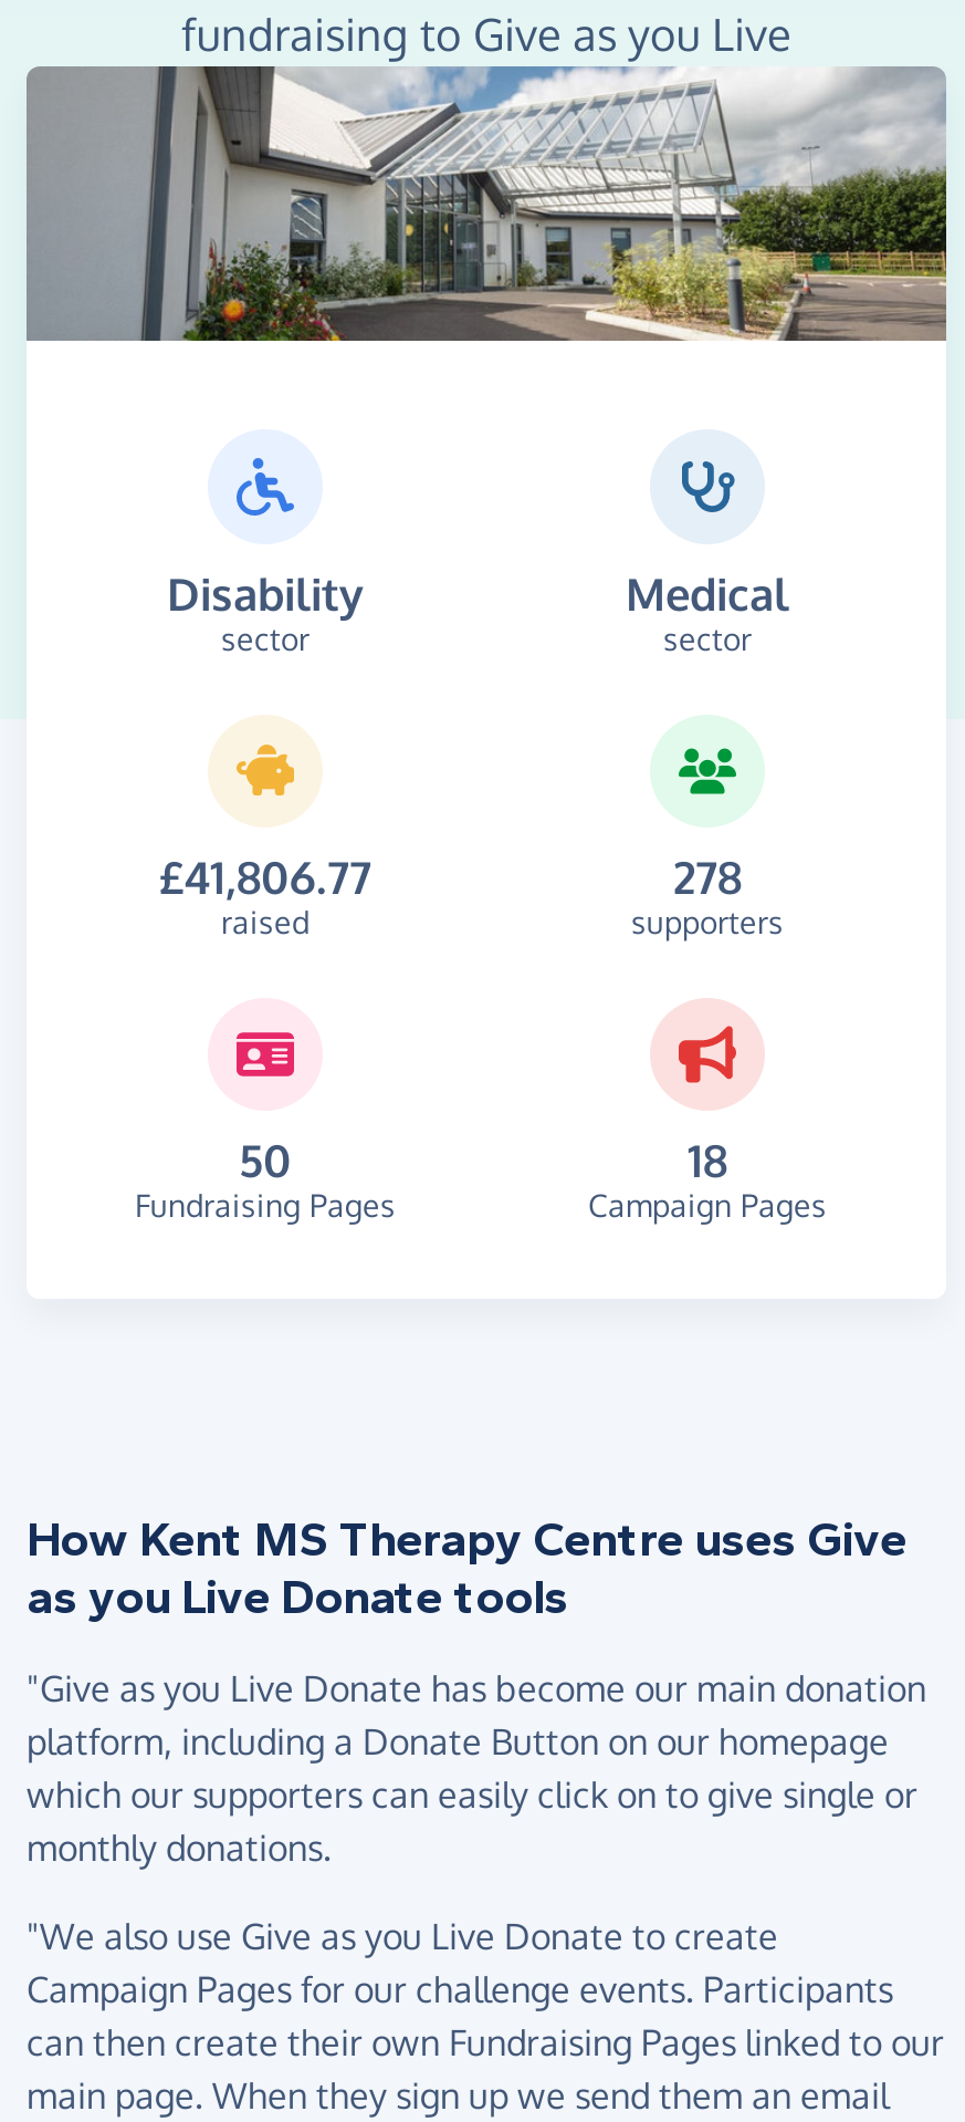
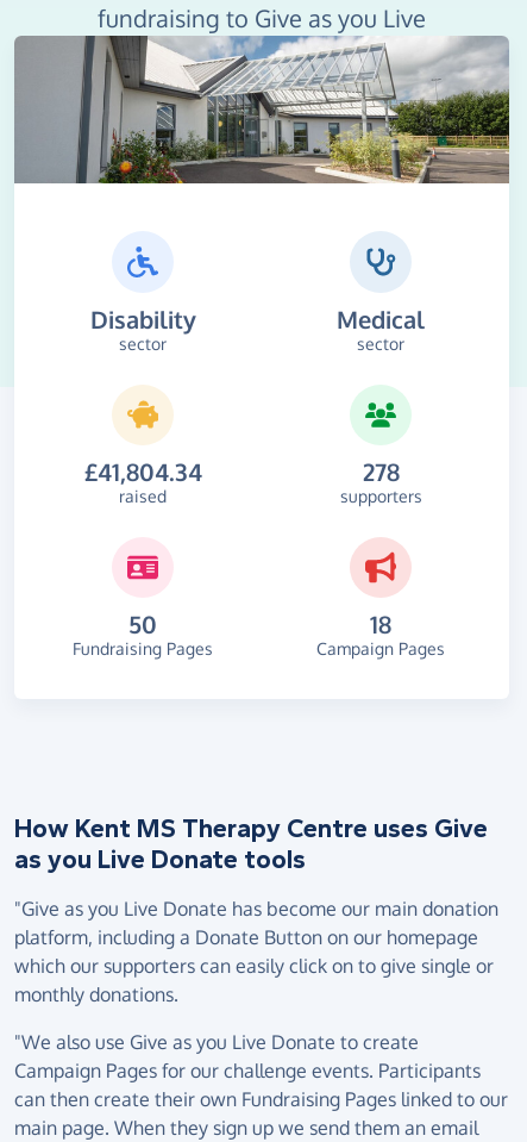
[159,847,371,905] £41,806.77 -> [84,456,202,487] £41,804.34

